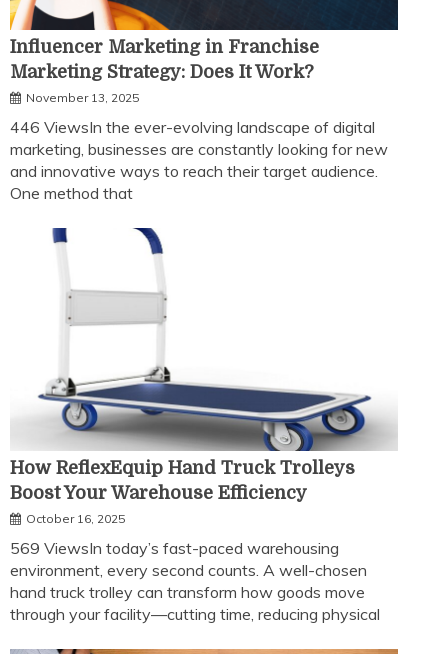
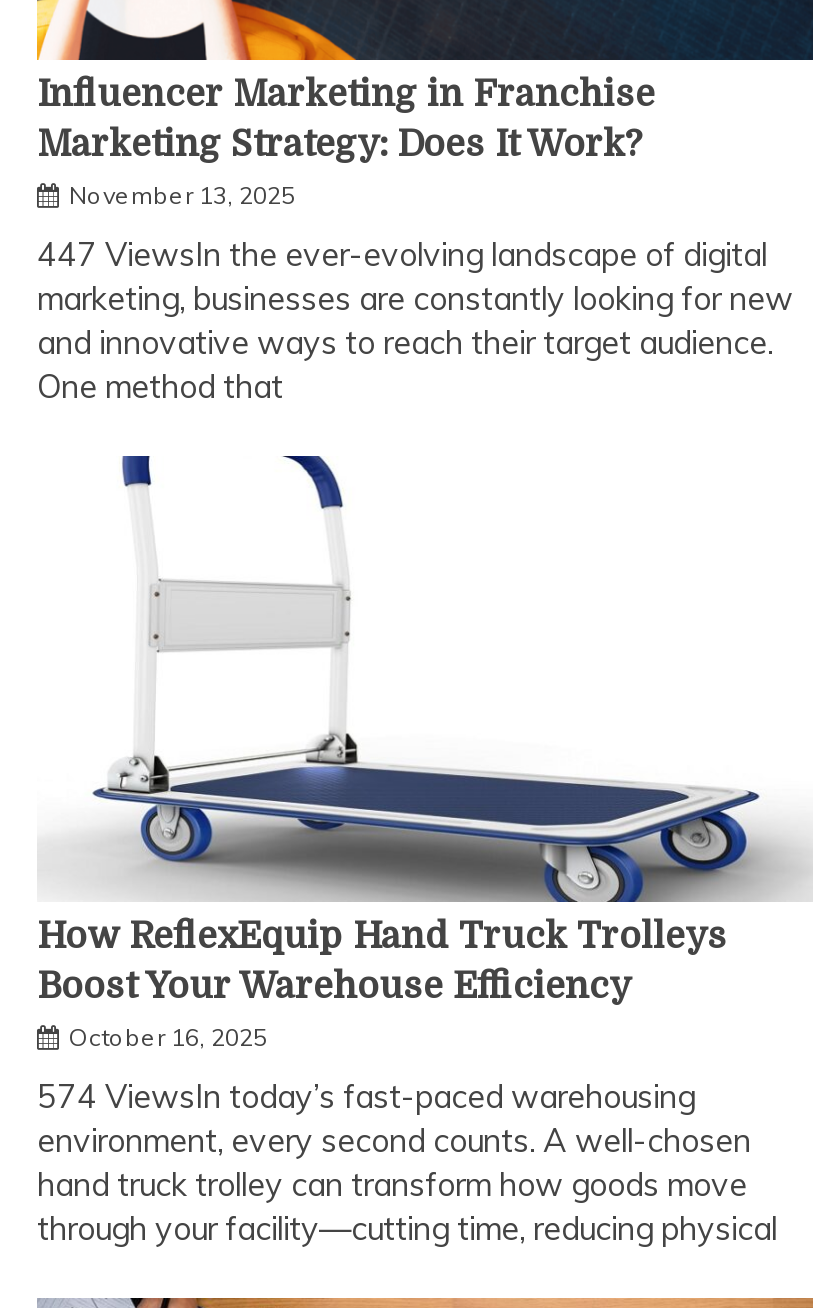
[10,117,375,137] 446 ViewsIn the ever-evolving landscape of digital -> [37,235,767,275] 447 ViewsIn the ever-evolving landscape of digital
[10,538,339,558] 569 ViewsIn today’s fast-paced warehousing -> [37,1076,695,1116] 574 ViewsIn today’s fast-paced warehousing

